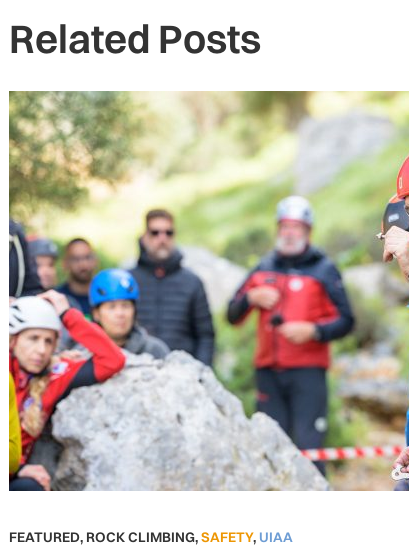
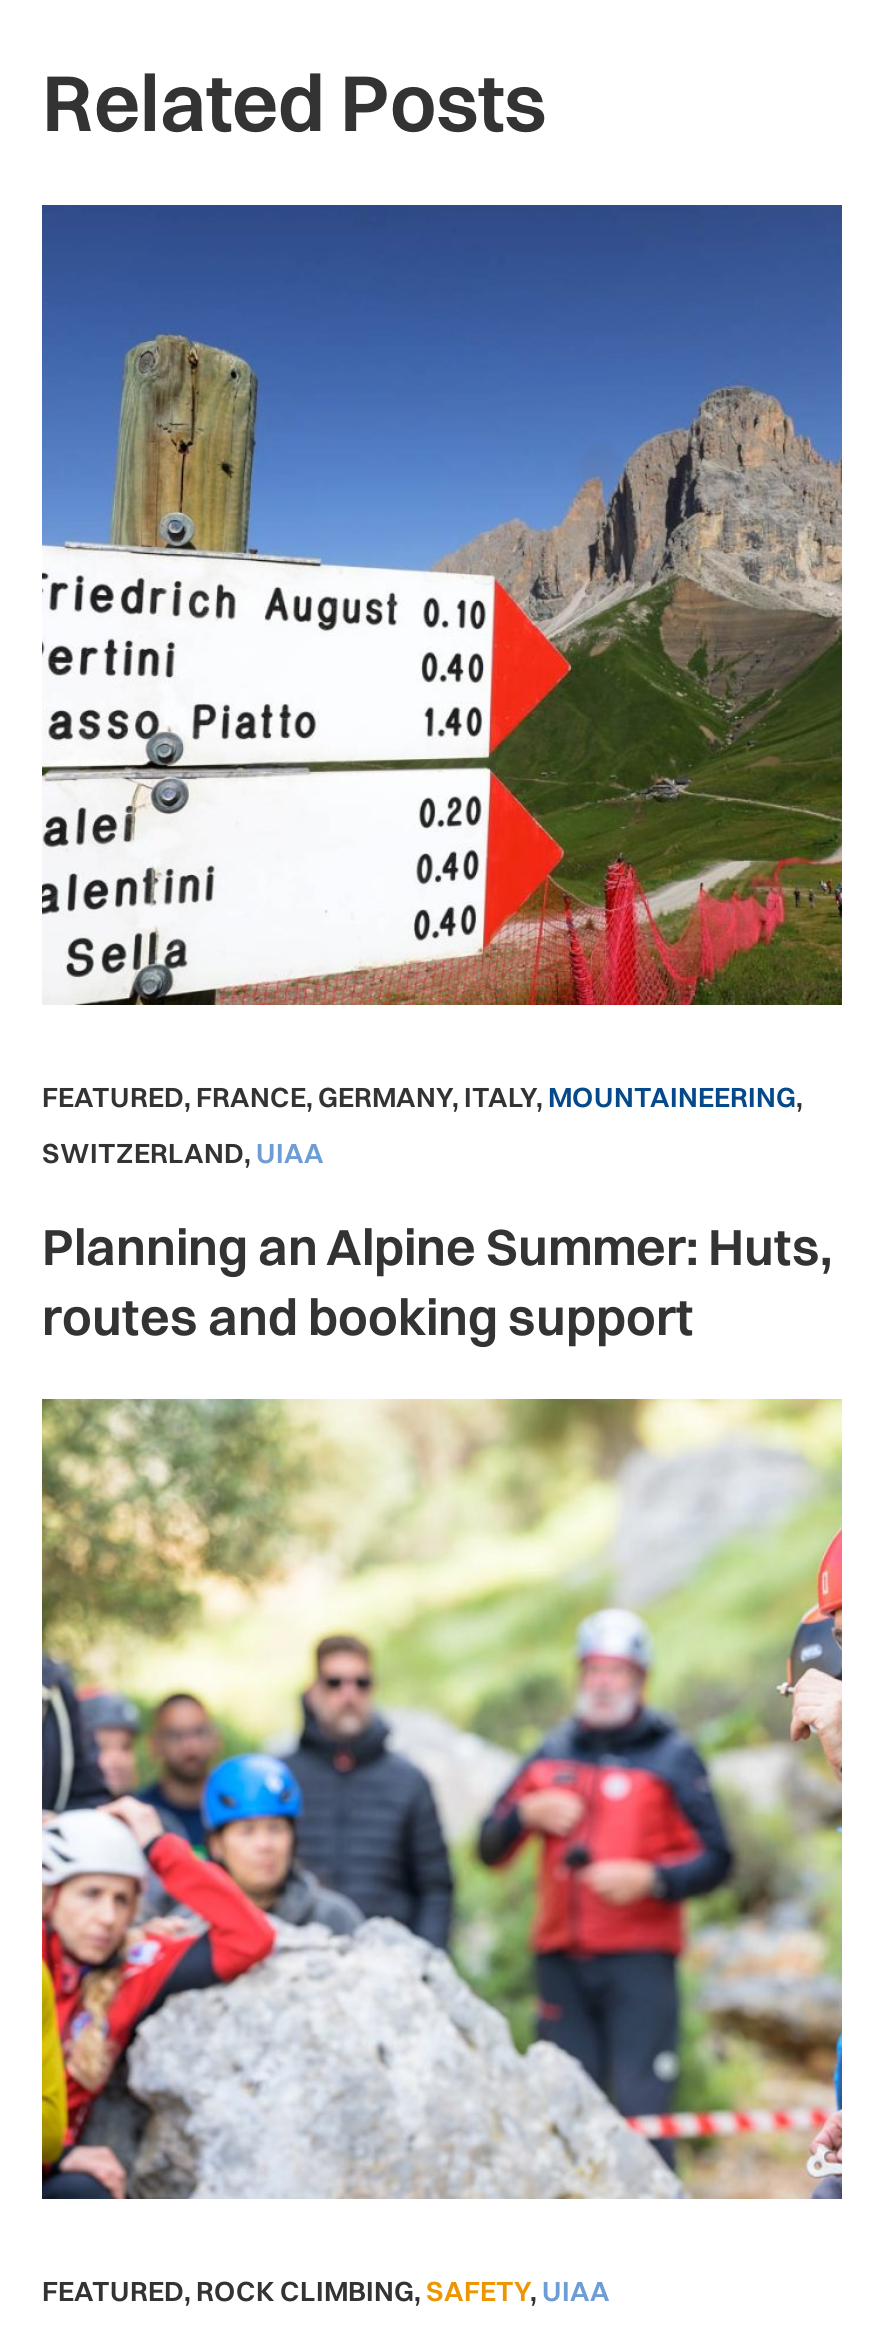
none -> [40,203,844,1348] [image] | FEATURED, FRANCE, GERMANY, ITALY, MOUNTAINEERING, | SWITZERLAND, UIAA | Planning an Alpine Summer: Huts, | routes and booking support

